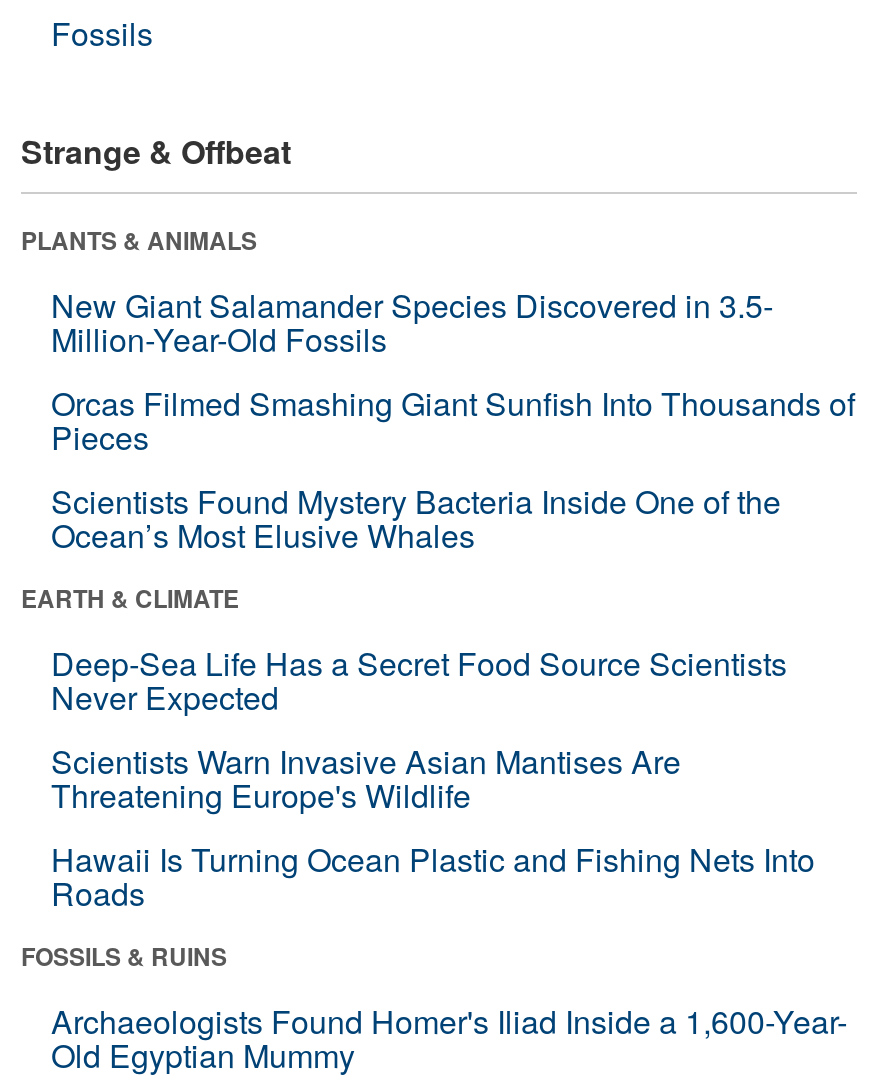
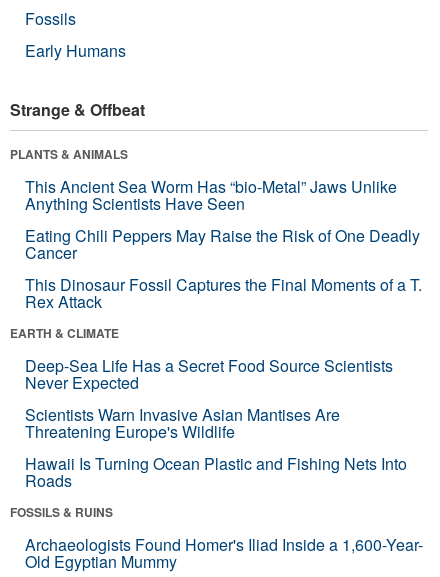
none -> [25,39,126,62] Early Humans
[51,282,855,558] New Giant Salamander Species Discovered in 3.5- | Million-Year-Old Fossils | Orcas Filmed Smashing Giant Sunfish Into Thousands of | Pieces | Scientists Found Mystery Bacteria Inside One of the | Ocean’s Most Elusive Whales -> [25,175,422,313] This Ancient Sea Worm Has “bio-Metal” Jaws Unlike | Anything Scientists Have Seen | Eating Chili Peppers May Raise the Risk of One Deadly | Cancer | This Dinosaur Fossil Captures the Final Moments of a T. | Rex Attack

